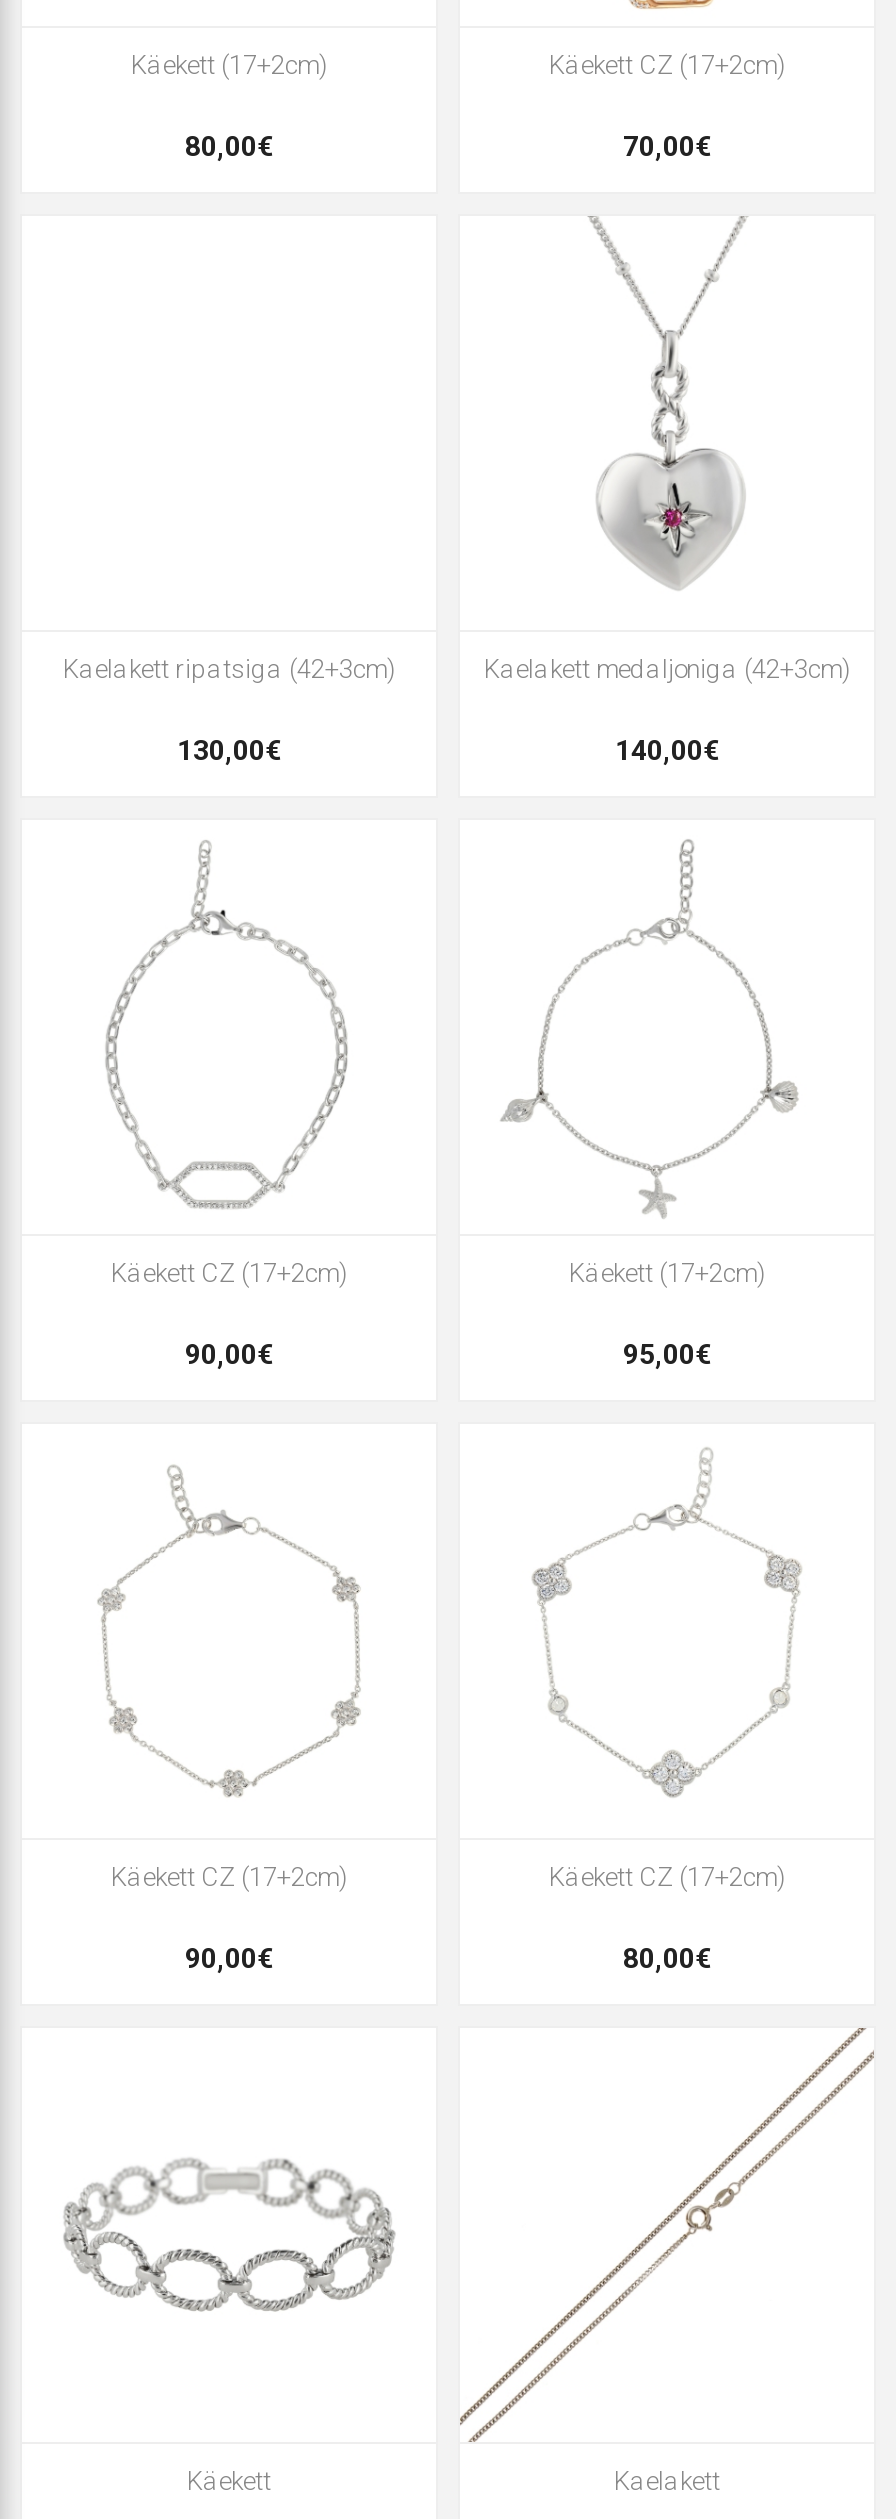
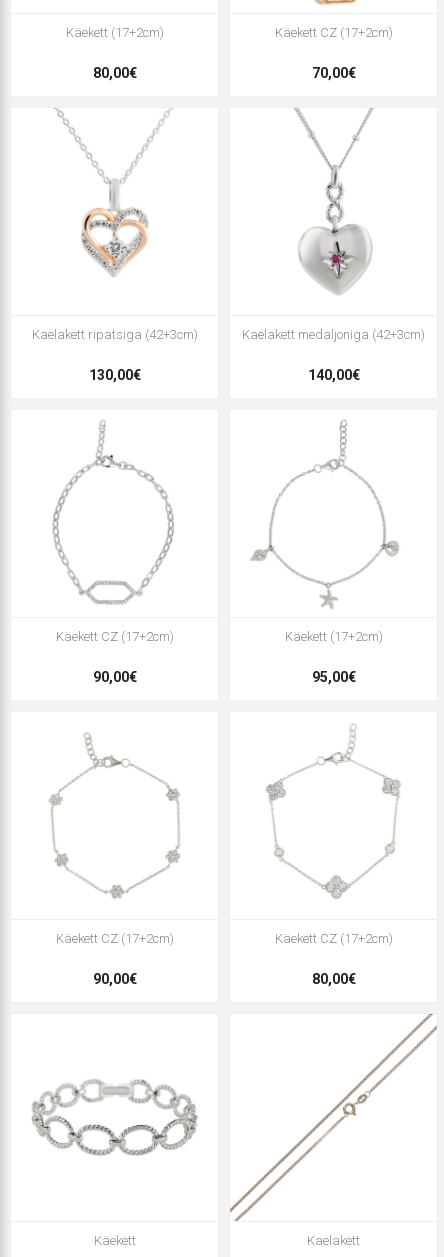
none -> [54,108,173,278] [image]

